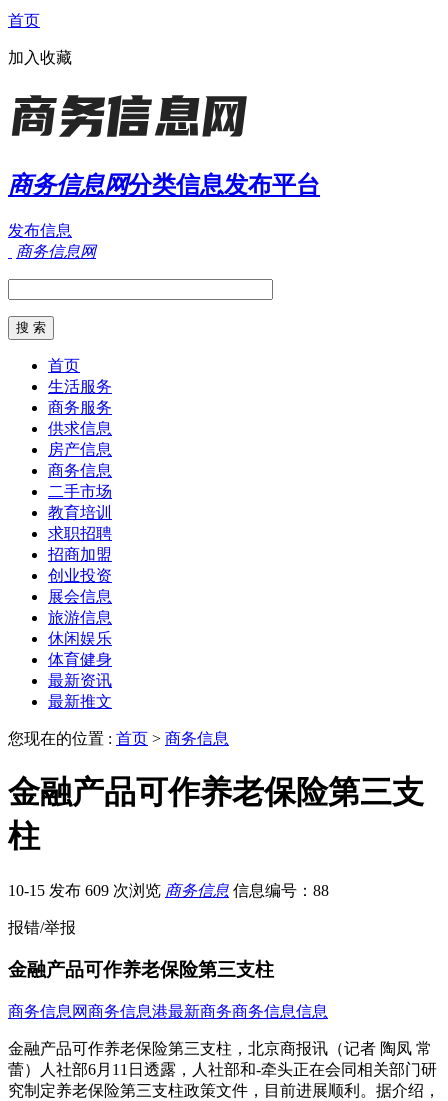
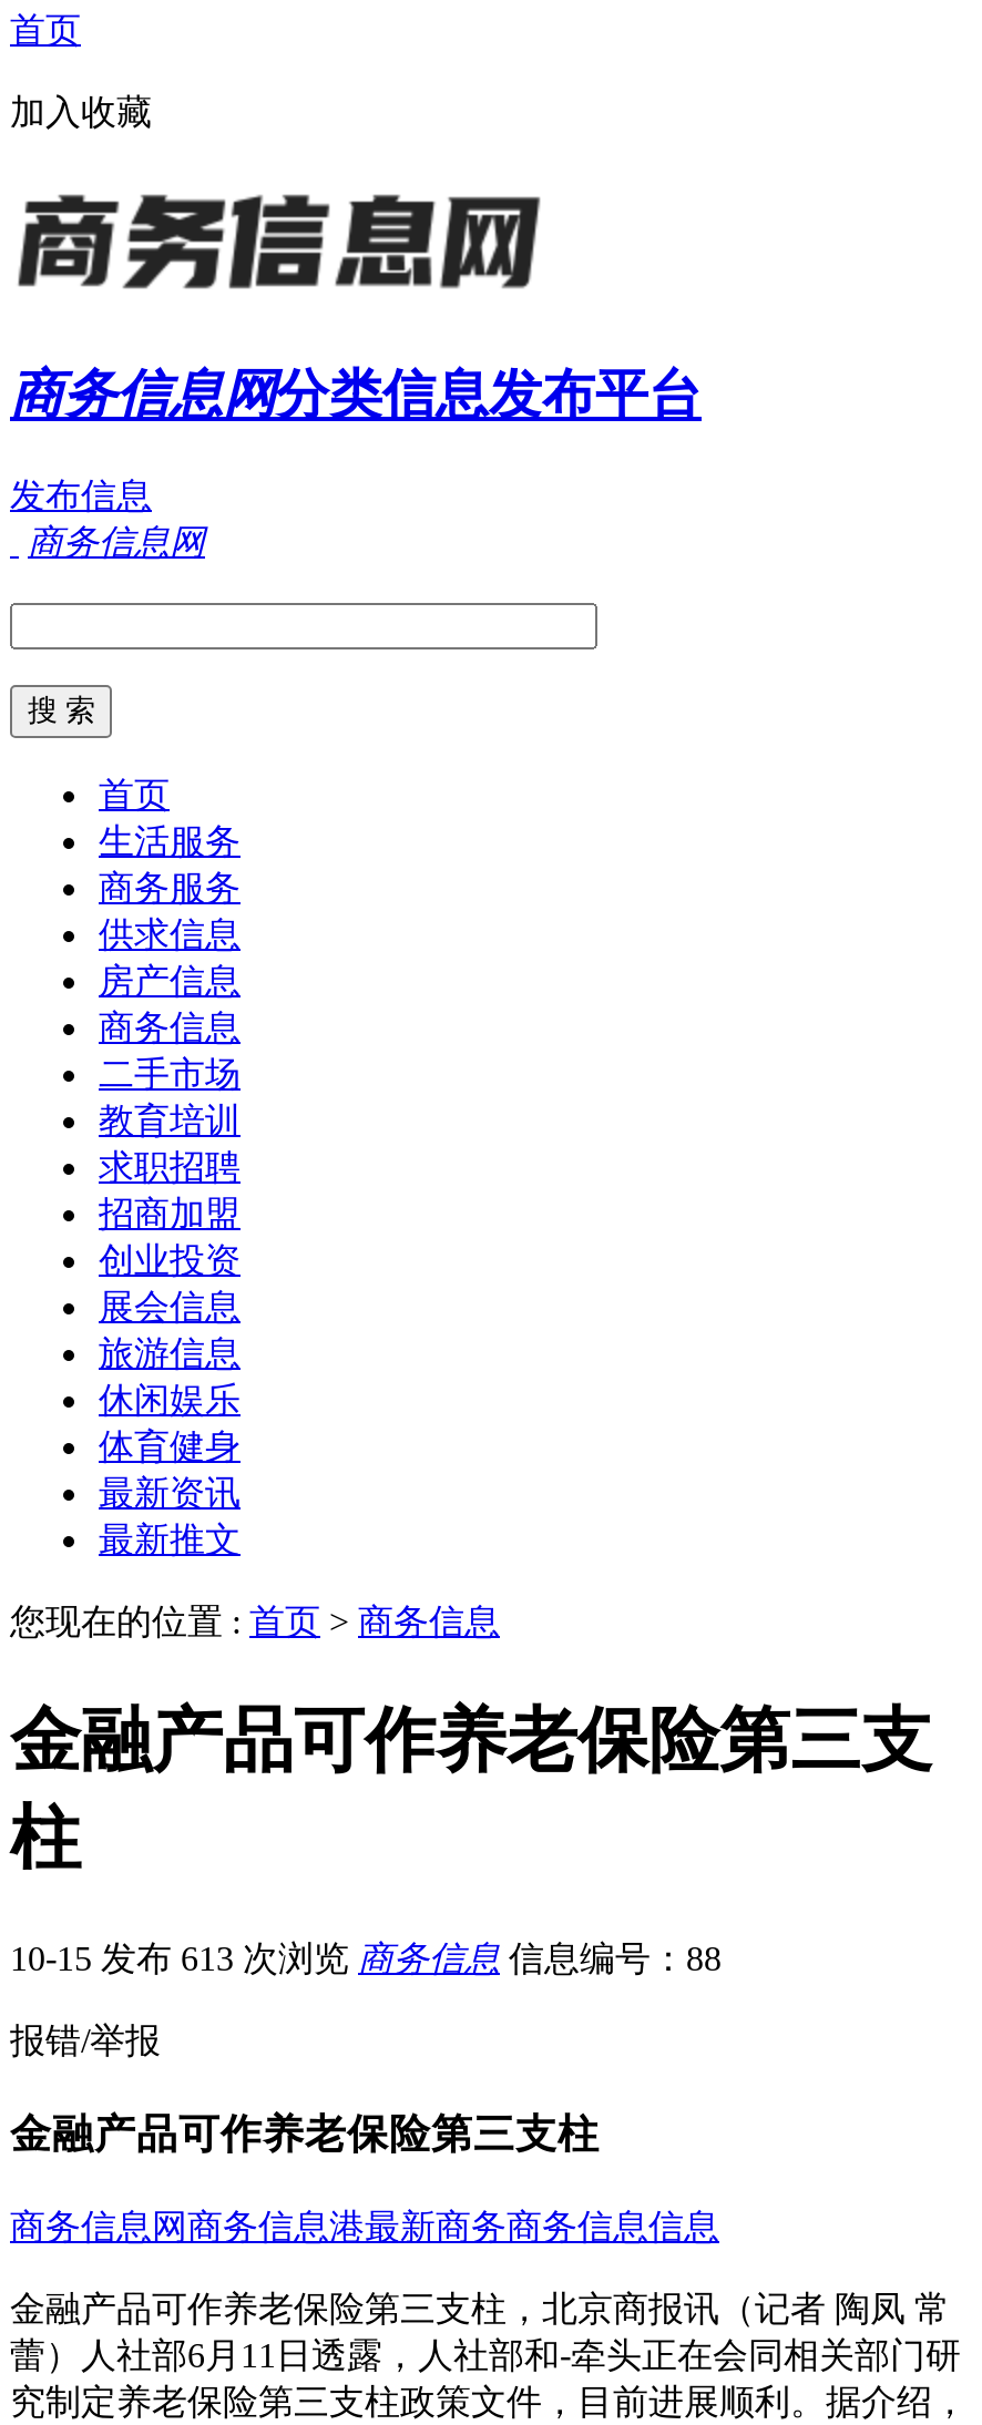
[8,882,329,899] 10-15 发布 609 次浏览 商务信息 信息编号：88 -> [10,1939,722,1977] 10-15 发布 613 次浏览 商务信息 信息编号：88

